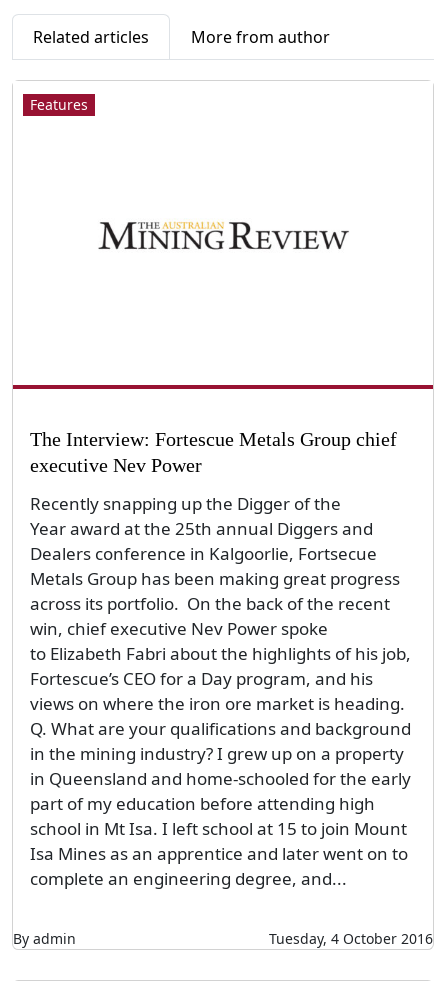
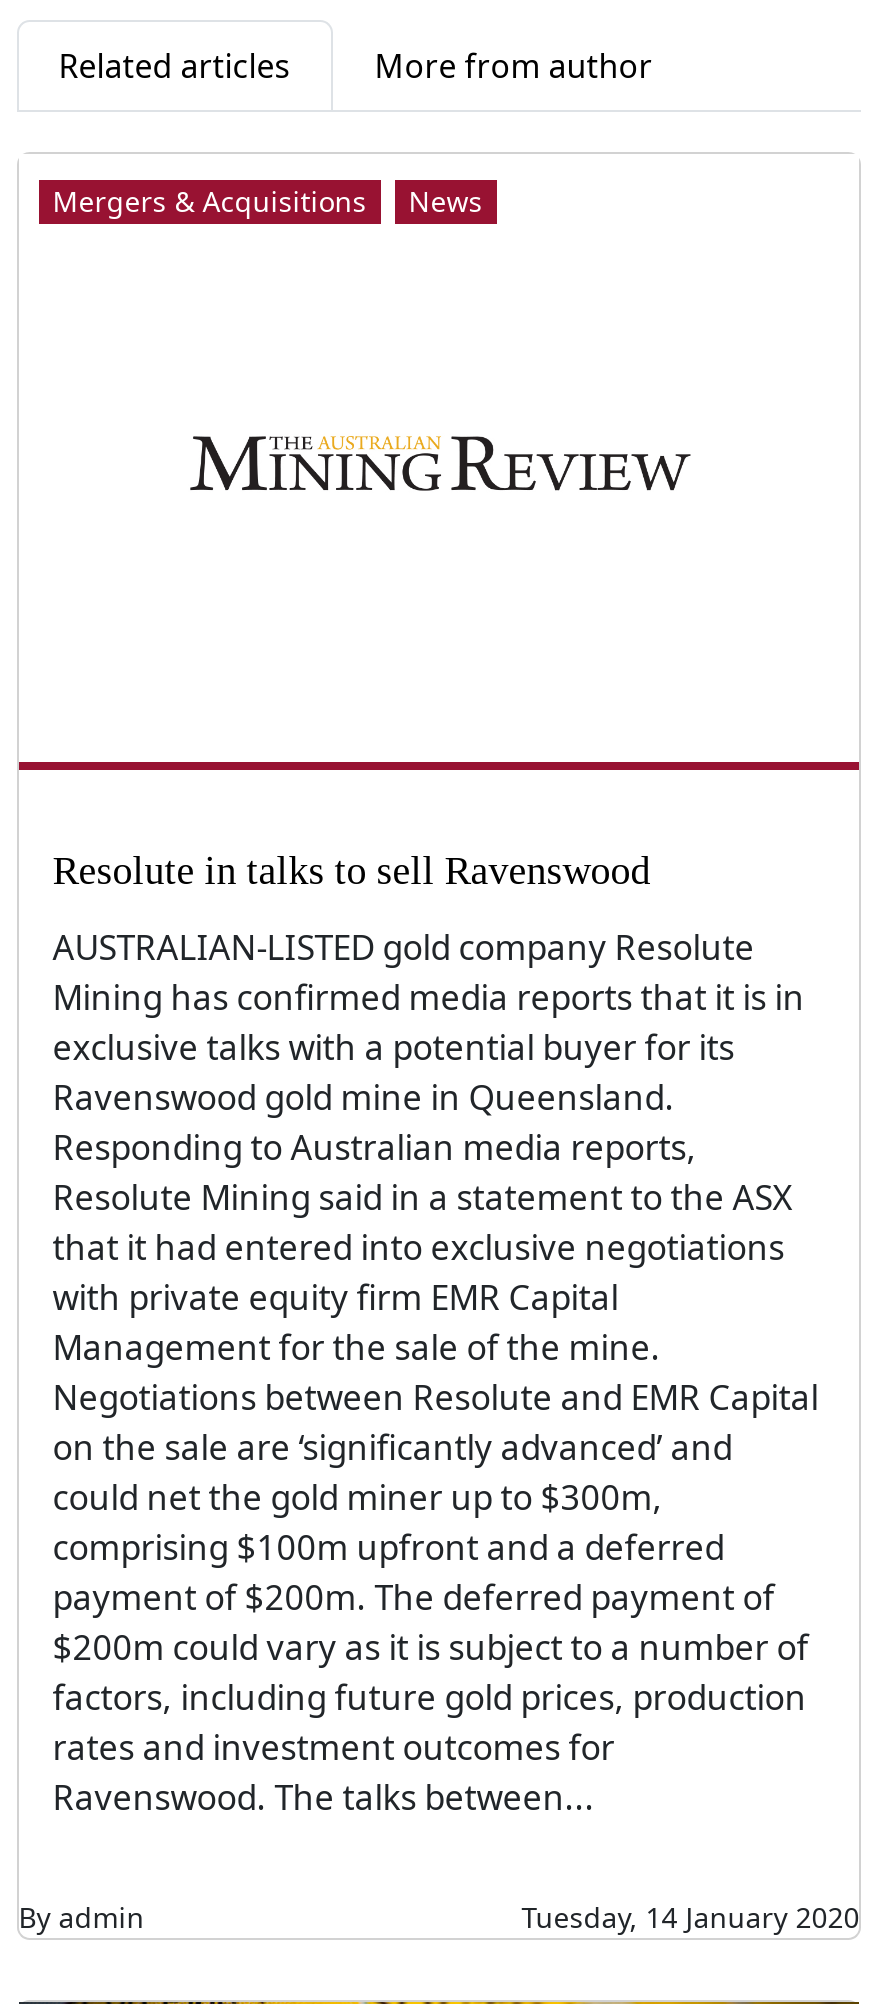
[30,94,88,113] Features -> [53,181,483,219] Mergers & Acquisitions | News
[30,428,397,476] The Interview: Fortescue Metals Group chief | executive Nev Power -> [53,848,651,892] Resolute in talks to sell Ravenswood
[30,492,411,890] Recently snapping up the Digger of the | Year award at the 25th annual Diggers and | Dealers conference in Kalgoorlie, Fortsecue | Metals Group has been making great progress | across its portfolio. On the back of the recent | win, chief executive Nev Power spoke | to Elizabeth Fabri about the highlights of his job, | Fortescue’s CEO for a Day program, and his | views on where the iron ore market is heading. | Q. What are your qualifications and background | in the mining industry? I grew up on a property | in Queensland and home-schooled for the early | part of my education before attending high | school in Mt Isa. I left school at 15 to join Mount | Isa Mines as an apprentice and later went on to | complete an engineering degree, and... -> [53,924,819,1820] AUSTRALIAN-LISTED gold company Resolute | Mining has confirmed media reports that it is in | exclusive talks with a potential buyer for its | Ravenswood gold mine in Queensland. | Responding to Australian media reports, | Resolute Mining said in a statement to the ASX | that it had entered into exclusive negotiations | with private equity firm EMR Capital | Management for the sale of the mine. | Negotiations between Resolute and EMR Capital | on the sale are ‘significantly advanced’ and | could net the gold miner up to $300m, | comprising $100m upfront and a deferred | payment of $200m. The deferred payment of | $200m could vary as it is subject to a number of | factors, including future gold prices, production | rates and investment outcomes for | Ravenswood. The talks between...
[269,929,433,948] Tuesday, 4 October 2016 -> [521,1898,859,1936] Tuesday, 14 January 2020

